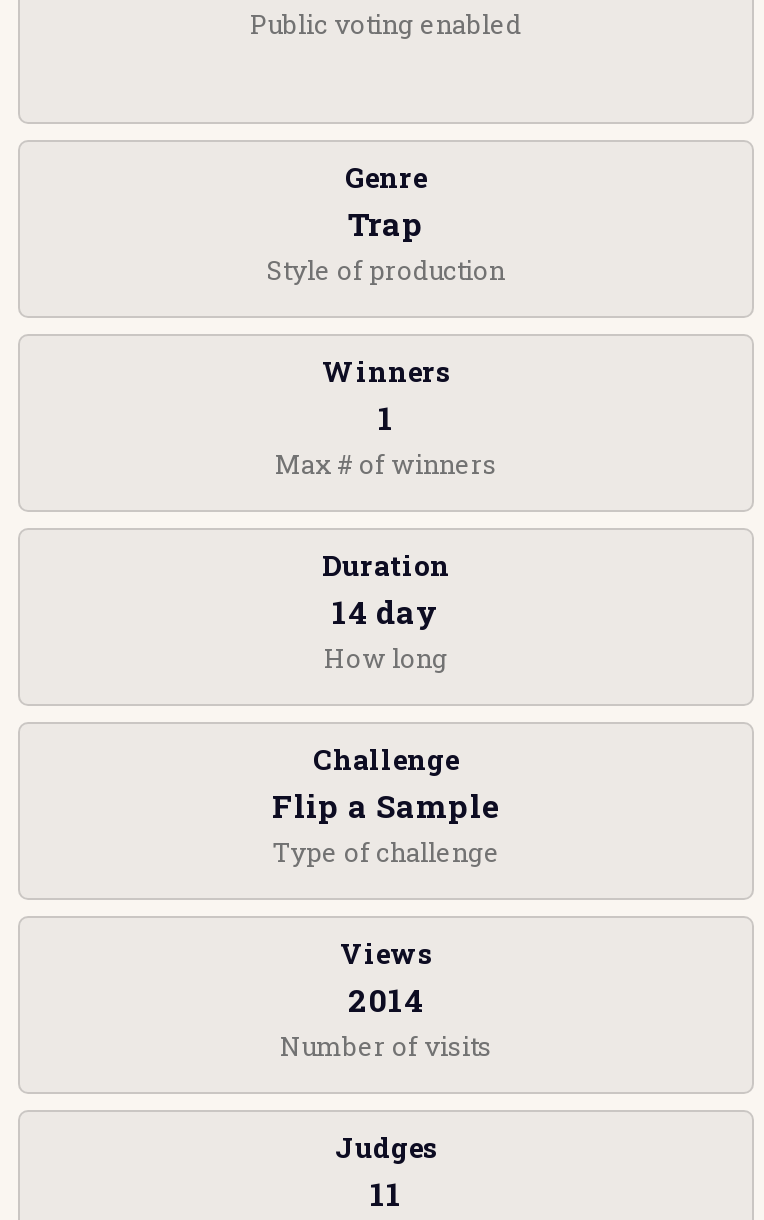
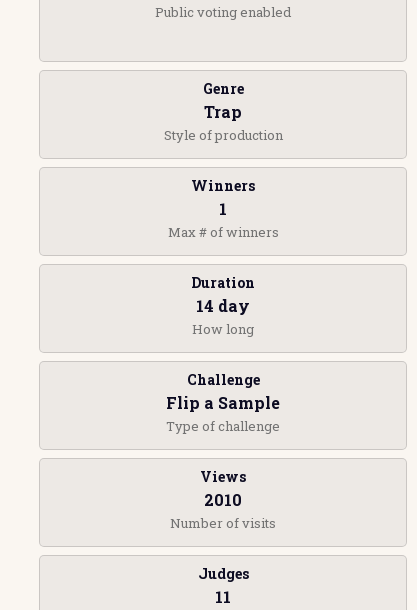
[348,979,424,1021] 2014 -> [204,489,242,510] 2010

